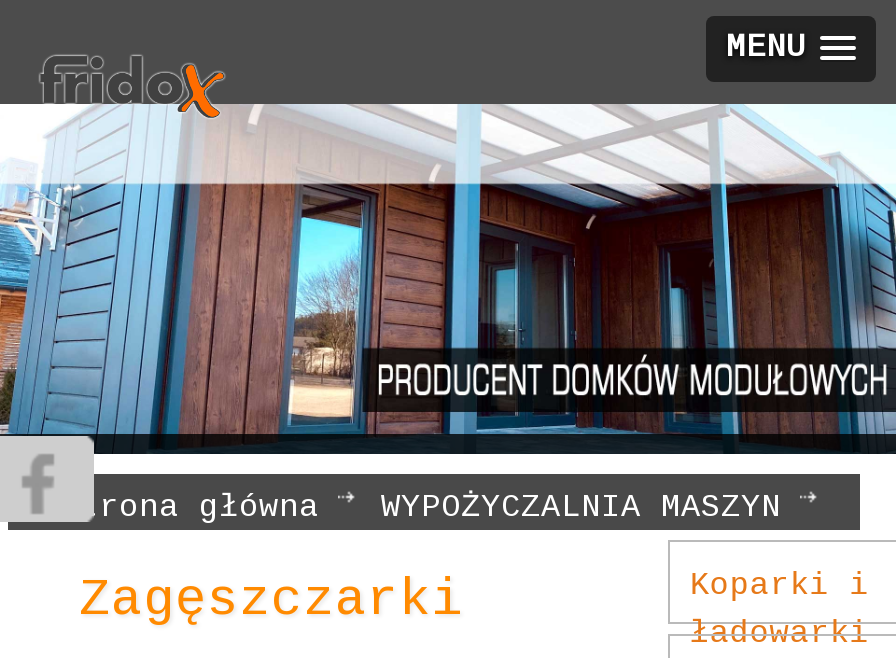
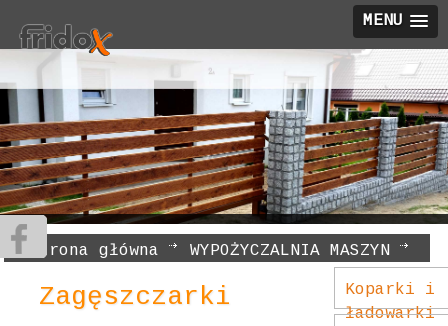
[6,104,890,452] [image] -> [3,49,445,223] [image]

